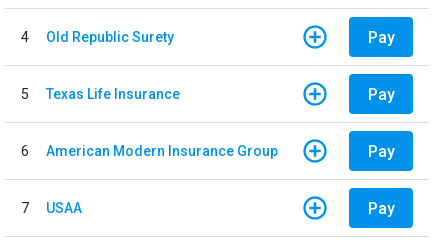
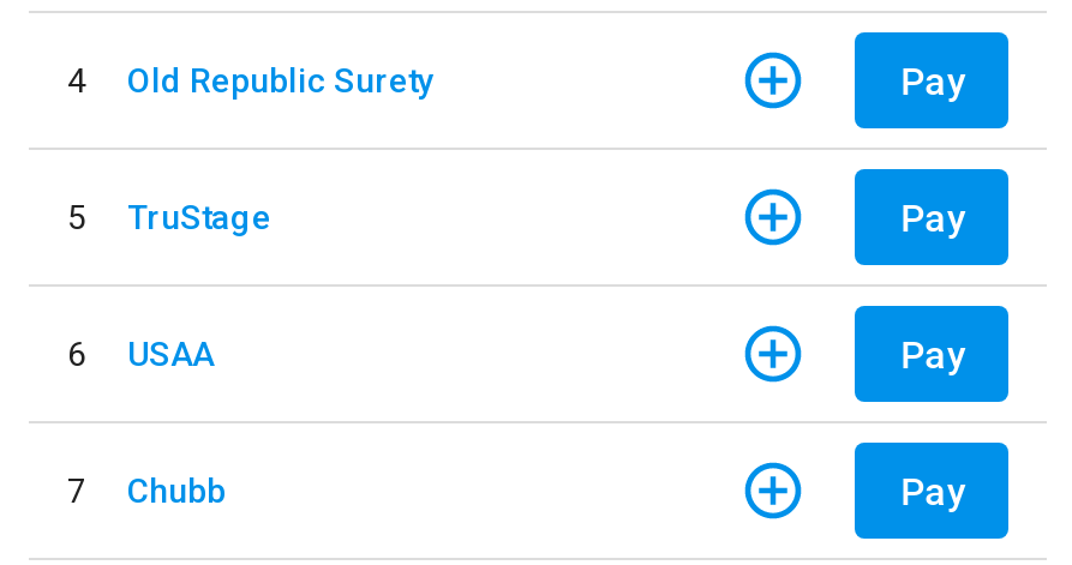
[46,85,180,101] Texas Life Insurance -> [127,197,271,235] TruStage
[46,142,278,158] American Modern Insurance Group -> none
moved [46,199,82,215] -> [127,333,214,372]: USAA
none -> [127,470,226,509] Chubb

